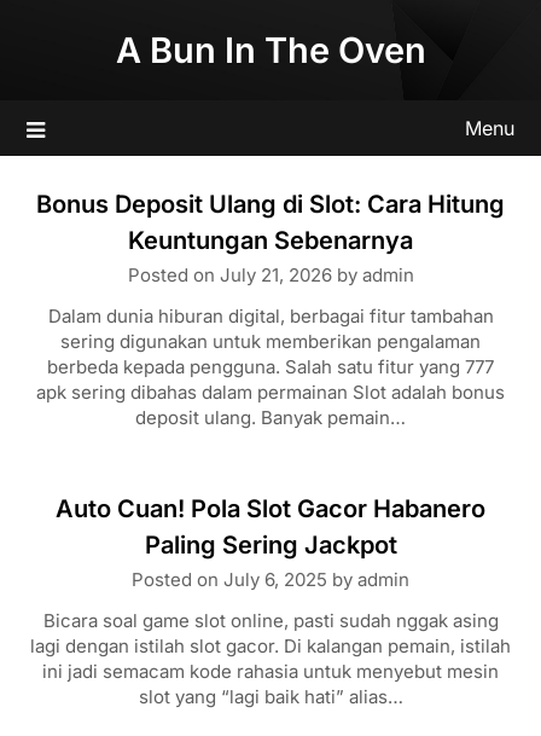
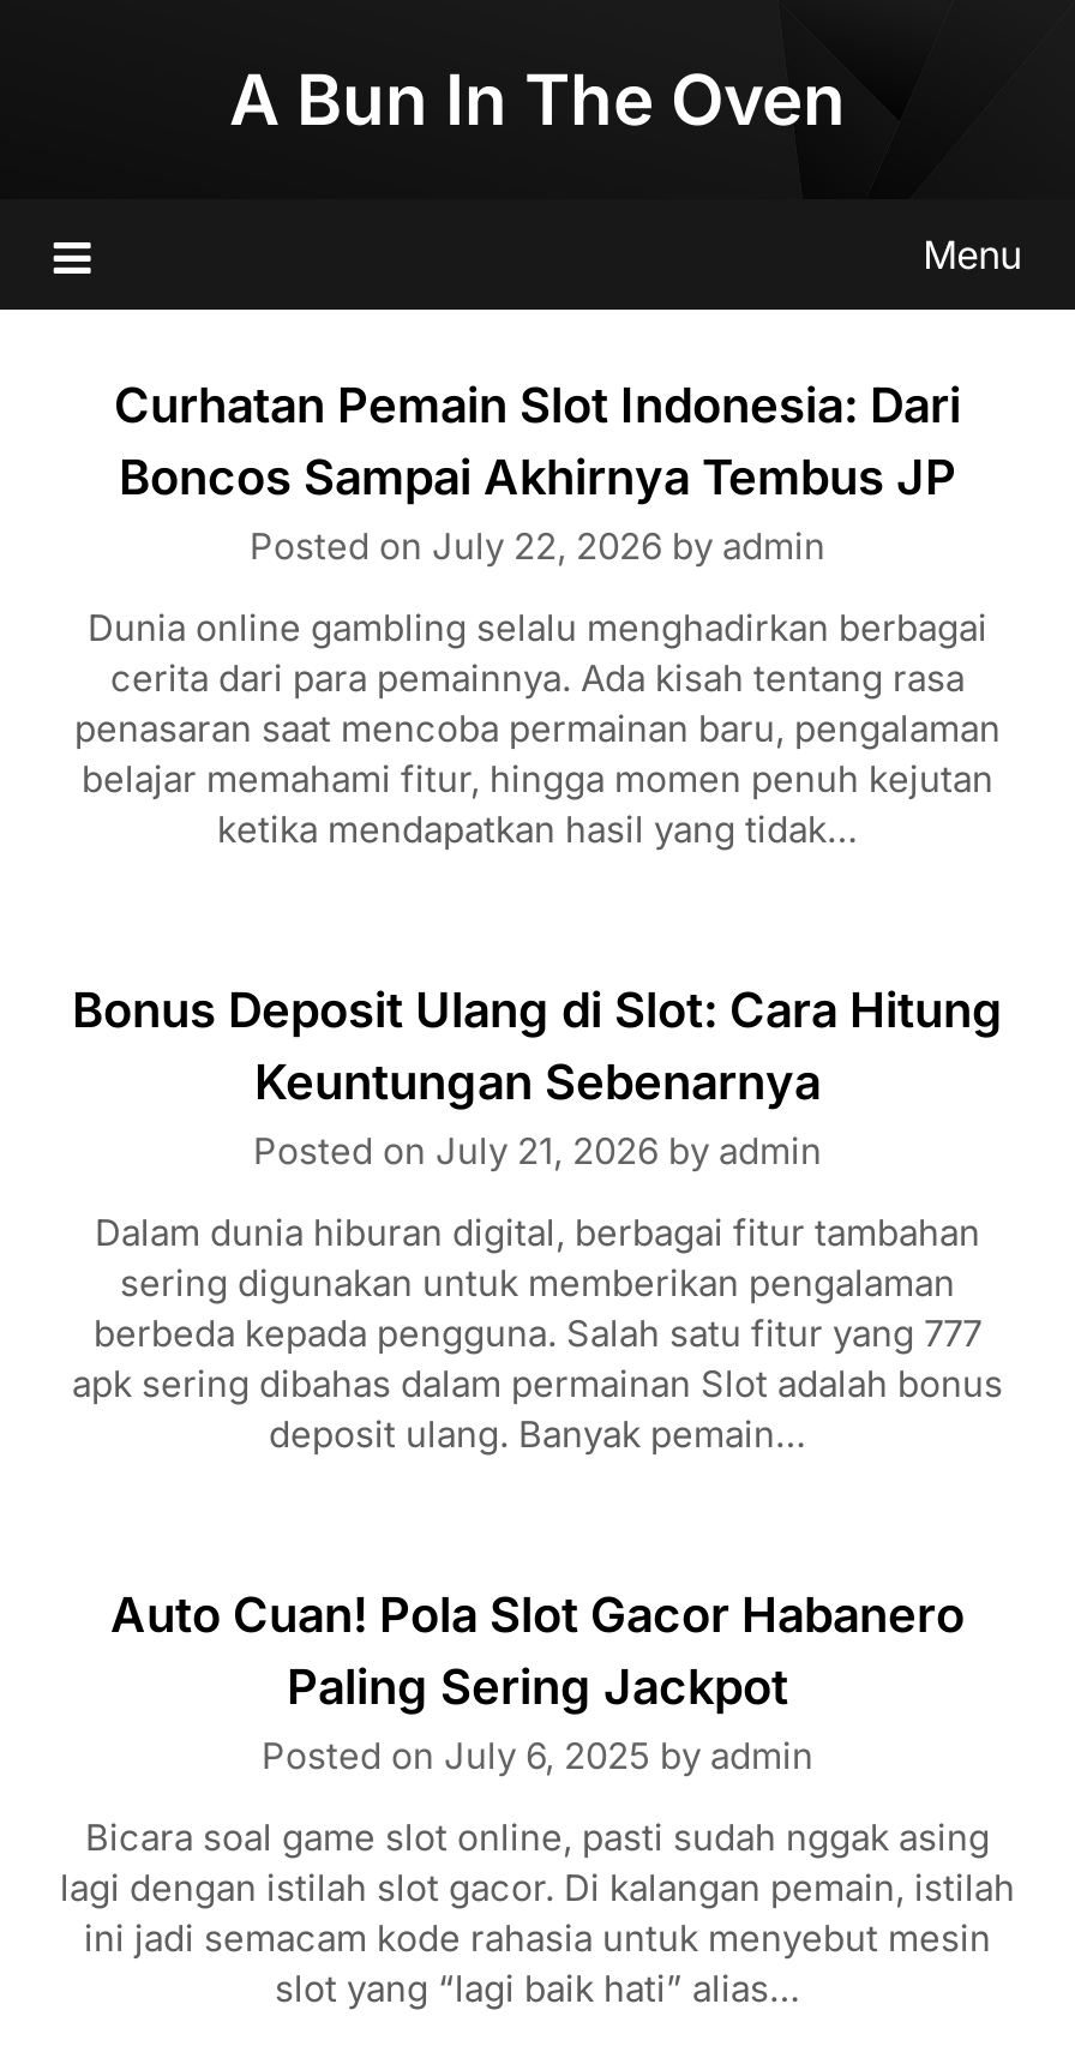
none -> [74,377,1001,852] Curhatan Pemain Slot Indonesia: Dari | Boncos Sampai Akhirnya Tembus JP | Posted on July 22, 2026 by admin | Dunia online gambling selalu menghadirkan berbagai | cerita dari para pemainnya. Ada kisah tentang rasa | penasaran saat mencoba permainan baru, pengalaman | belajar memahami fitur, hingga momen penuh kejutan | ketika mendapatkan hasil yang tidak…

